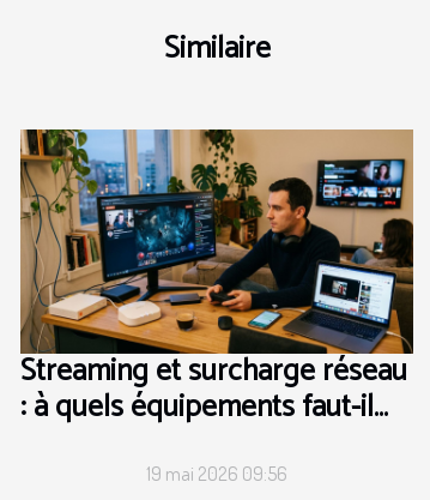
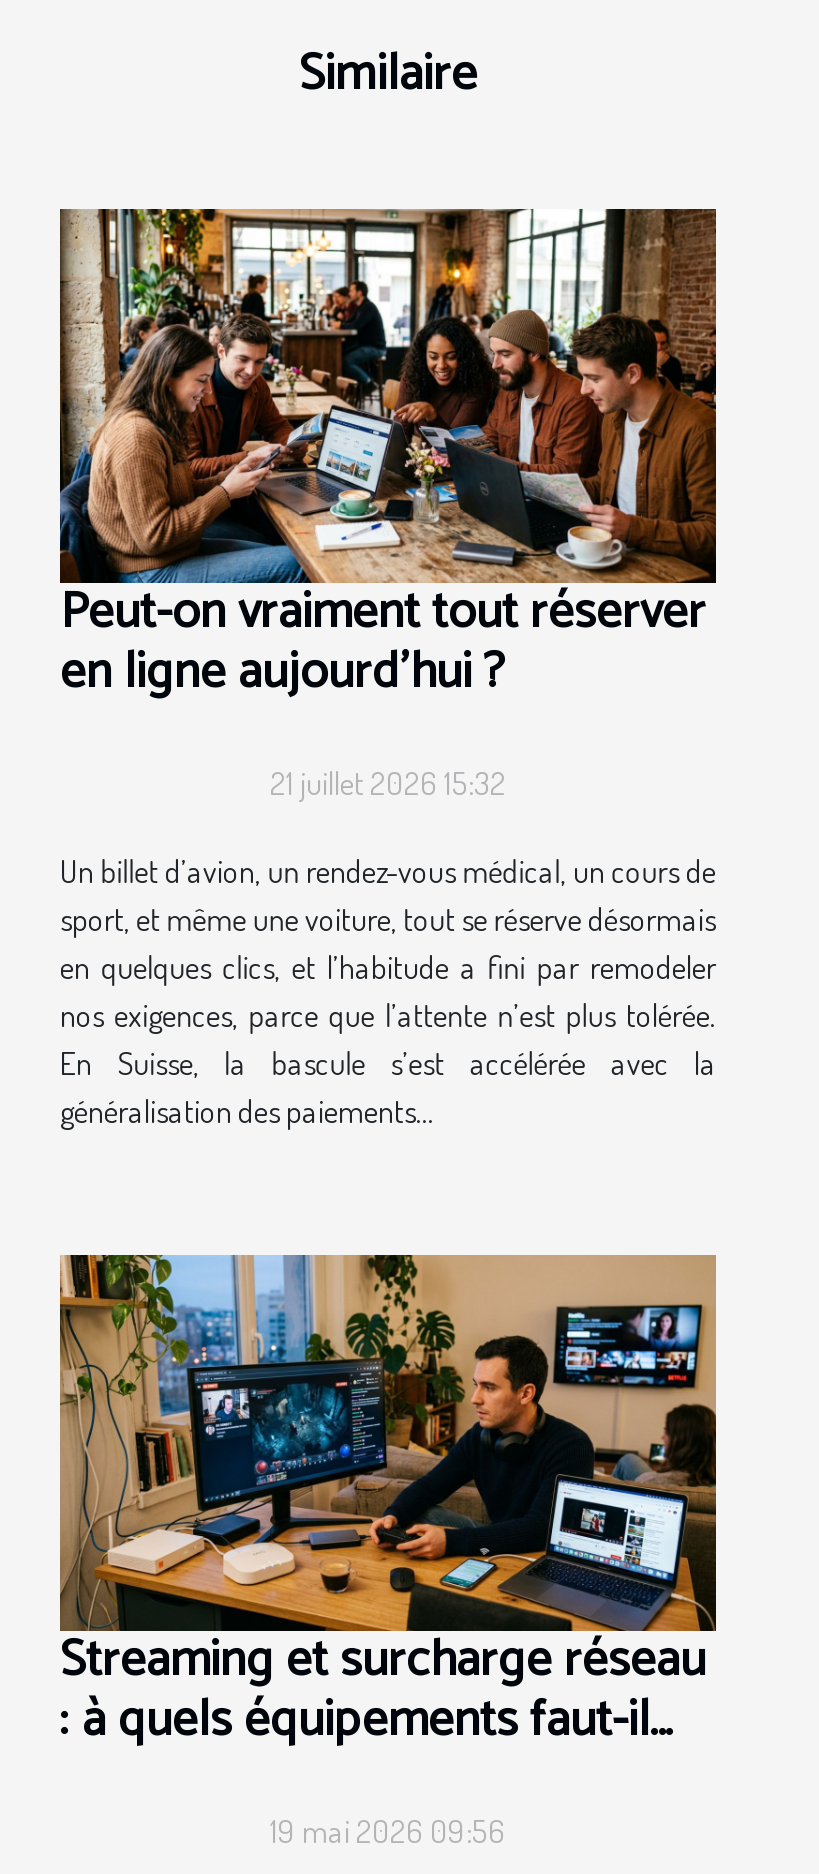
none -> [58,207,716,1132] [image] | Peut-on vraiment tout réserver | en ligne aujourd’hui ? | 21 juillet 2026 15:32 | Un billet d’avion, un rendez-vous médical, un cours de | sport, et même une voiture, tout se réserve désormais | en quelques clics, et l’habitude a fini par remodeler | nos exigences, parce que l’attente n’est plus tolérée. | En Suisse, la bascule s’est accélérée avec la | généralisation des paiements...

